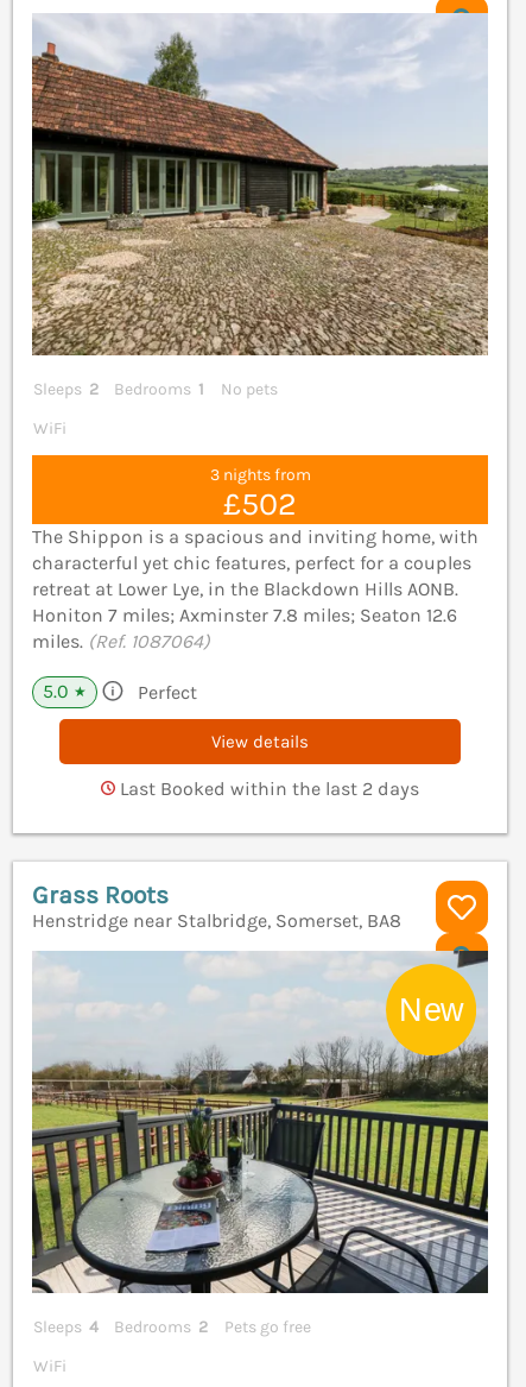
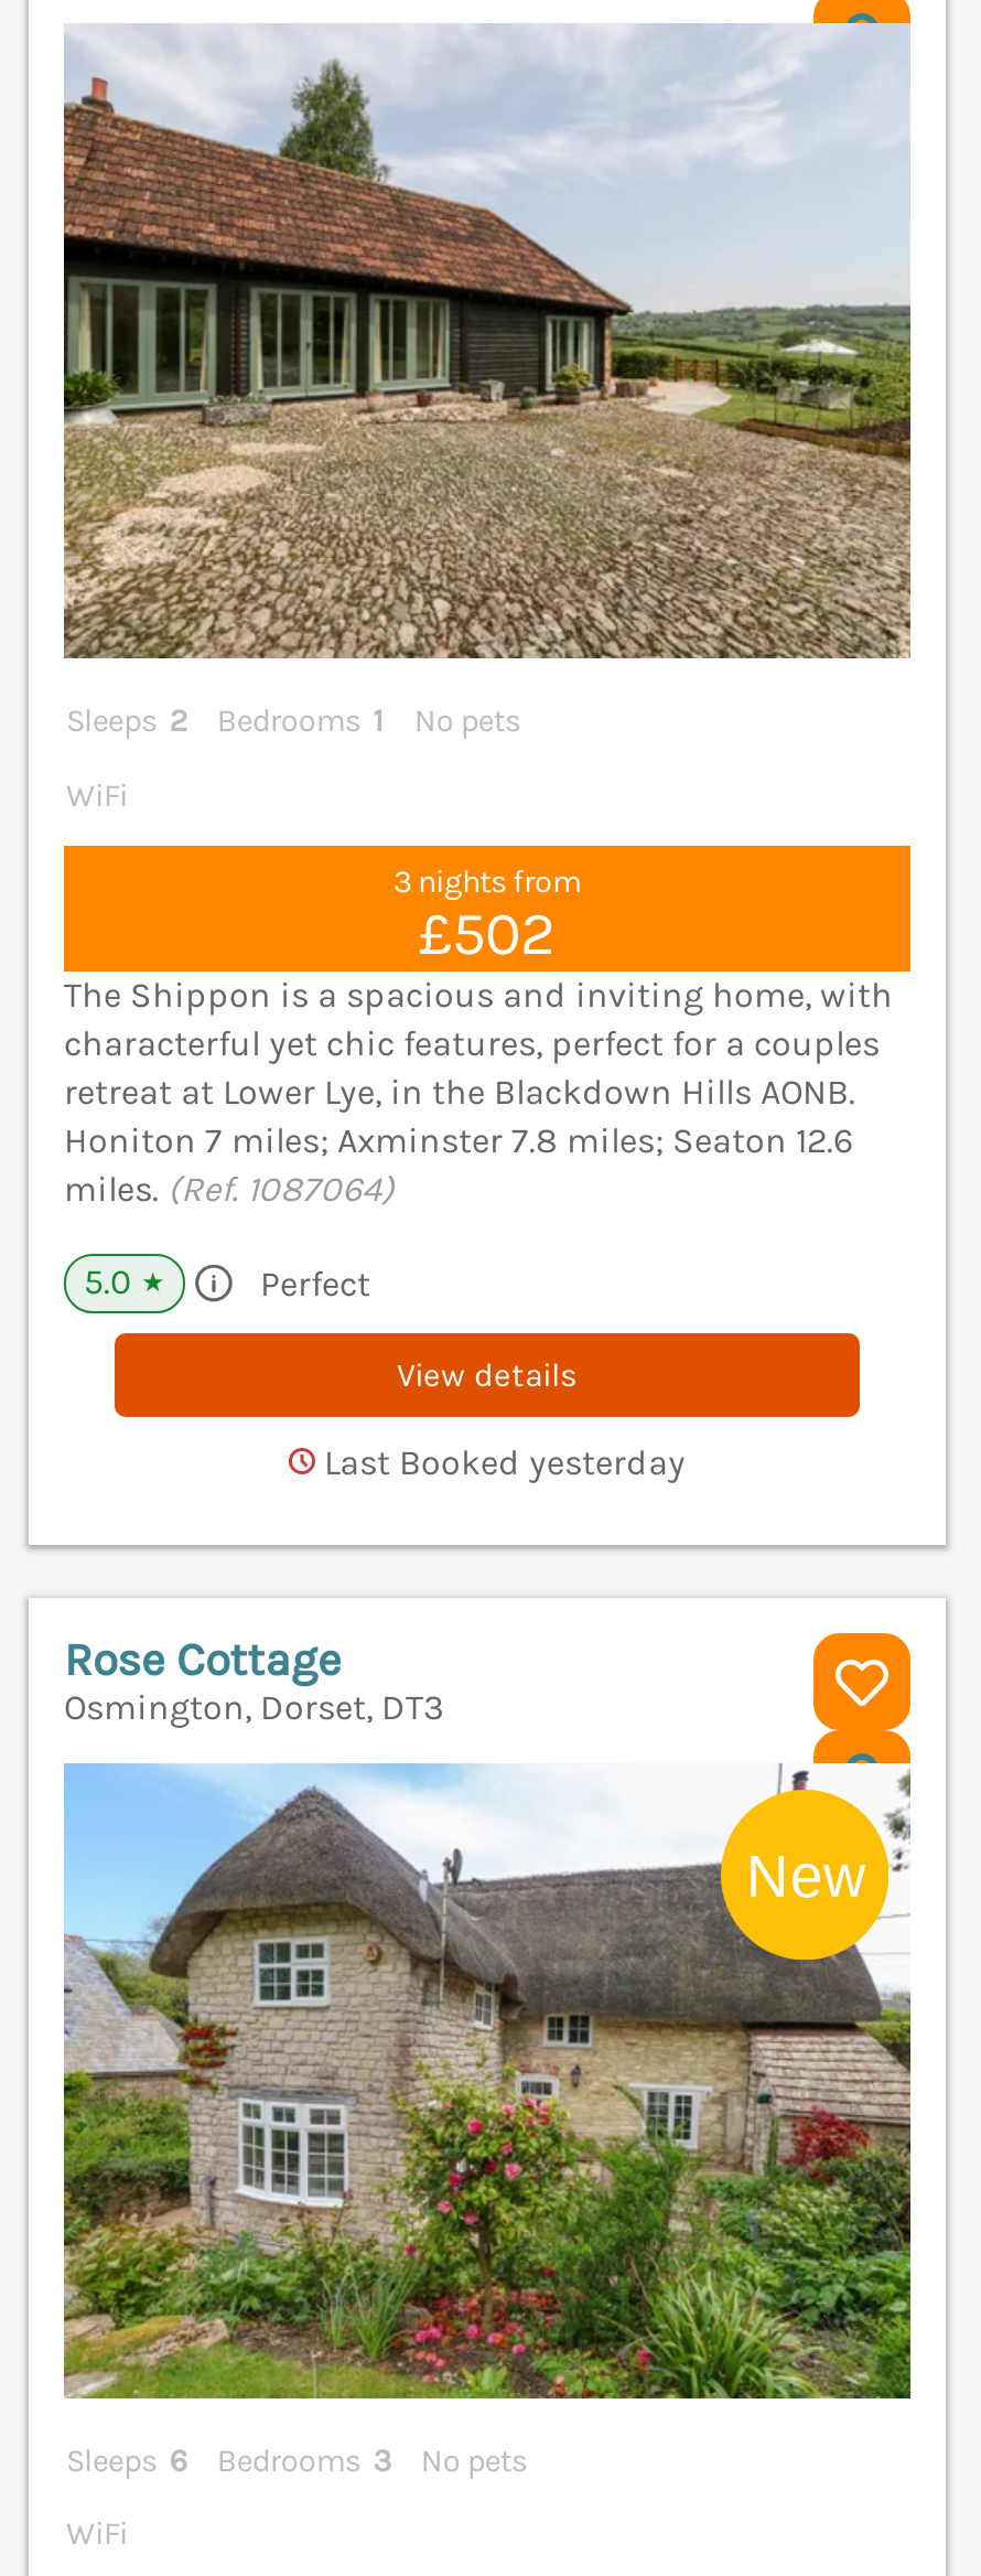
[115,777,419,800] Last Booked within the last 2 days -> [315,1442,686,1484] Last Booked yesterday
[32,880,401,931] Grass Roots | Henstridge near Stalbridge, Somerset, BA8 -> [64,1634,443,1728] Rose Cottage | Osmington, Dorset, DT3
[31,950,489,1337] [image] | Sleeps 4 | Bedrooms 2 | Pets go free -> [62,1760,913,2480] [image] | Sleeps 6 | Bedrooms 3 | No pets

